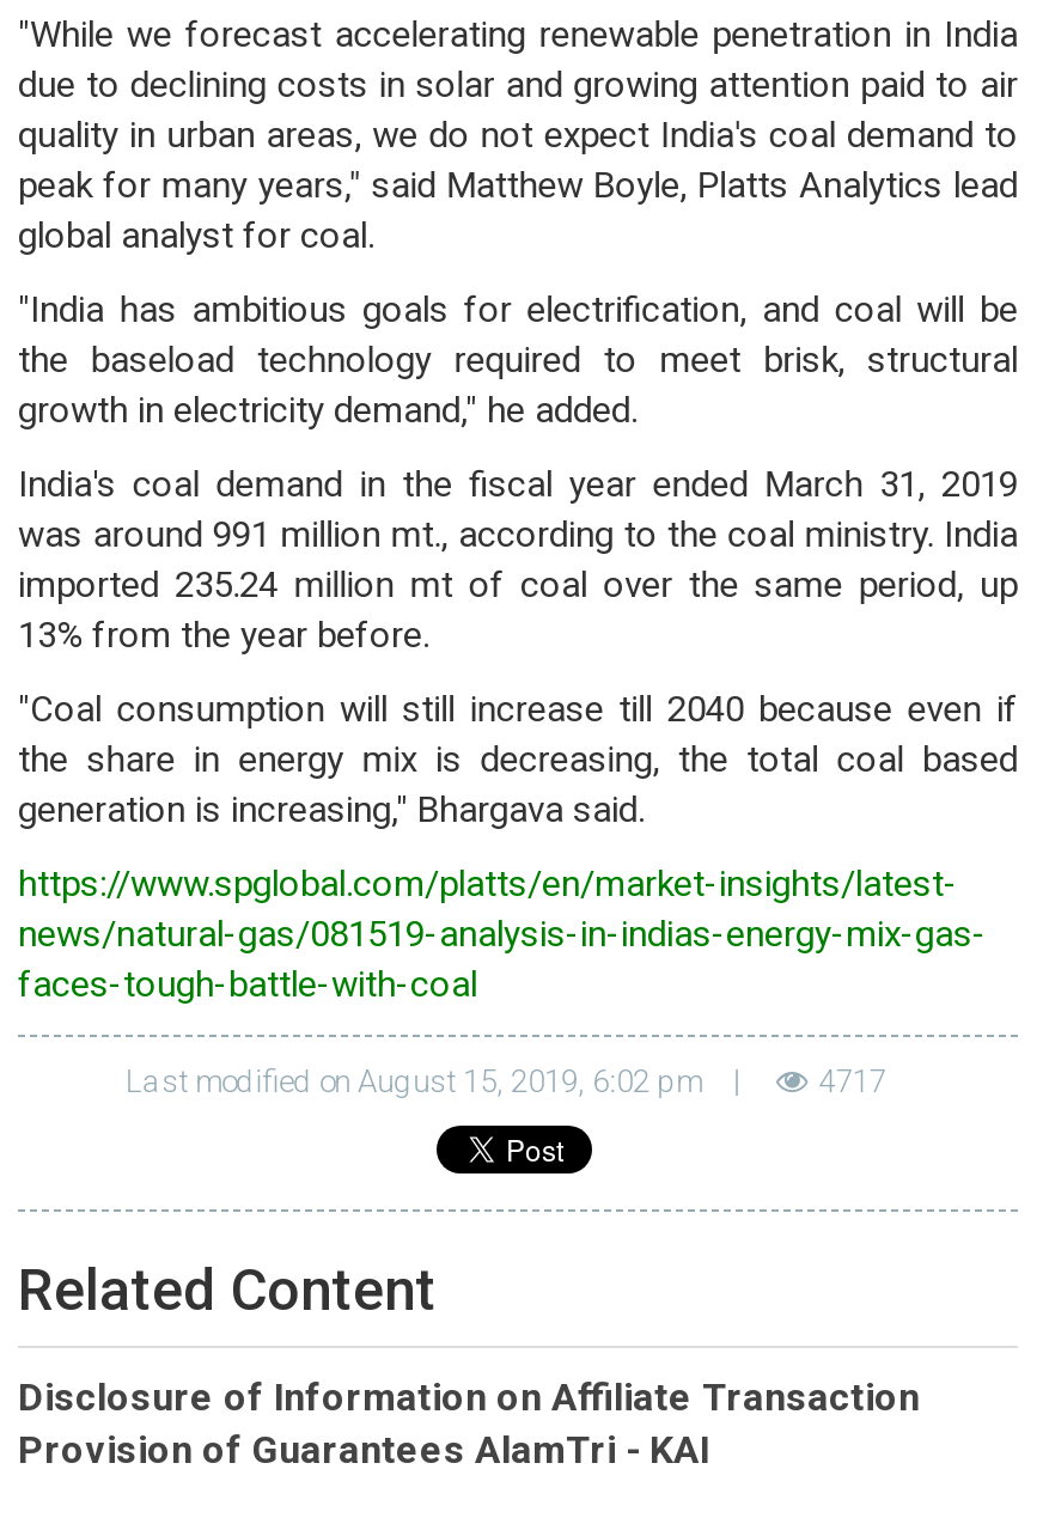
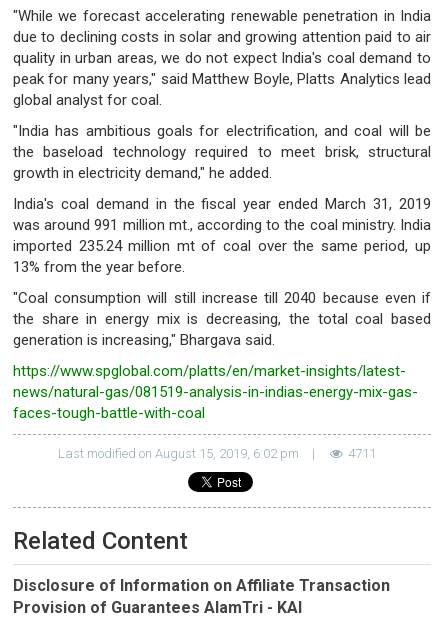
[812,1063,886,1099] 4717 -> [345,446,376,461] 4711

